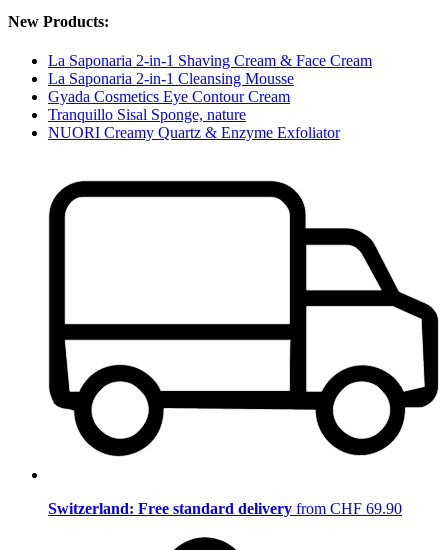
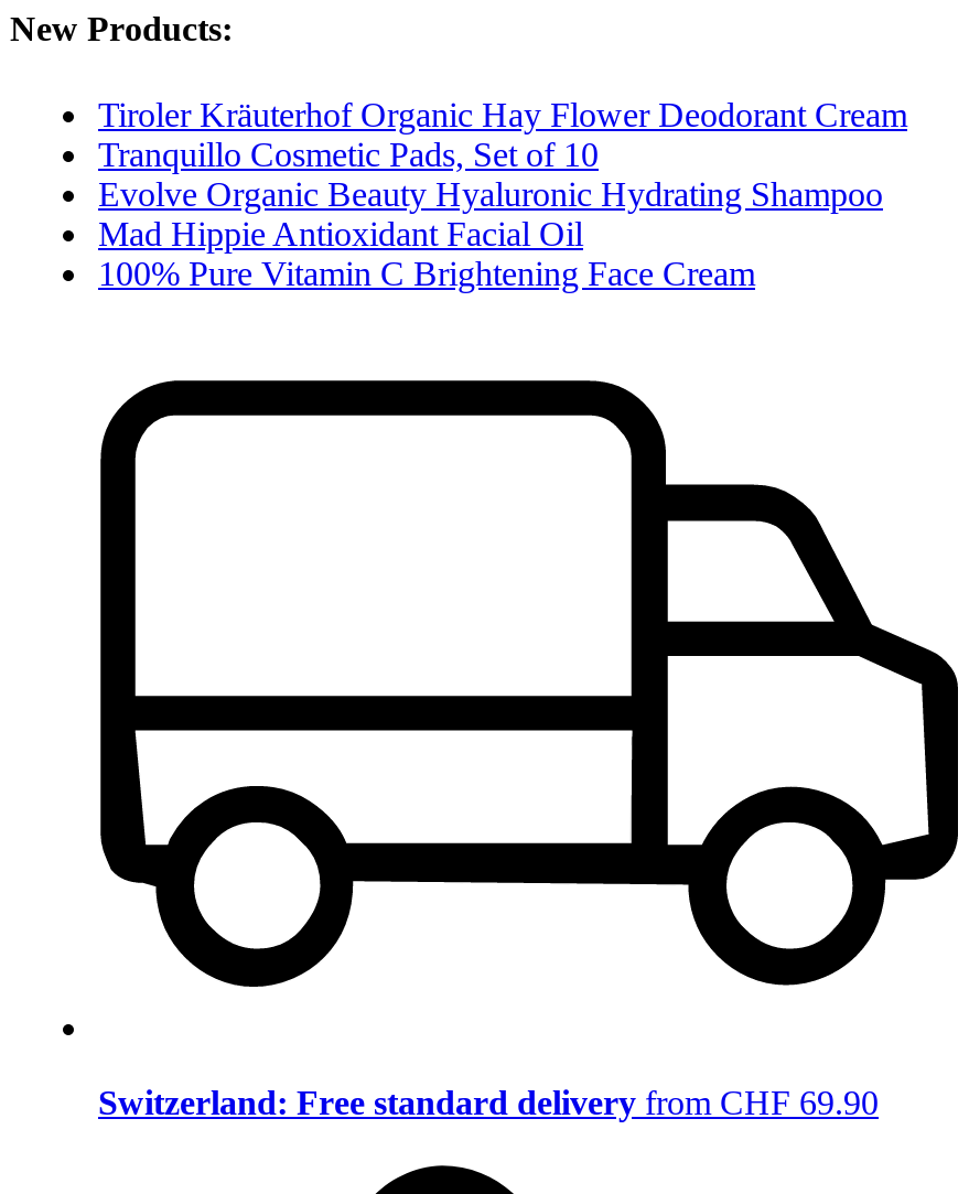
[48,52,372,141] La Saponaria 2-in-1 Shaving Cream & Face Cream | La Saponaria 2-in-1 Cleansing Mousse | Gyada Cosmetics Eye Contour Cream | Tranquillo Sisal Sponge, nature | NUORI Creamy Quartz & Enzyme Exfoliator -> [98,97,907,293] Tiroler Kräuterhof Organic Hay Flower Deodorant Cream | Tranquillo Cosmetic Pads, Set of 10 | Evolve Organic Beauty Hyaluronic Hydrating Shampoo | Mad Hippie Antioxidant Facial Oil | 100% Pure Vitamin C Brightening Face Cream

